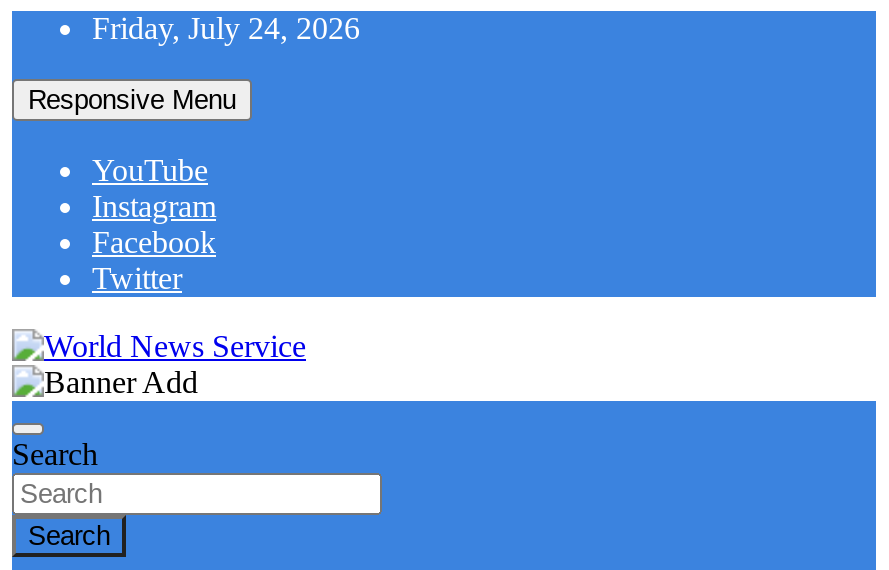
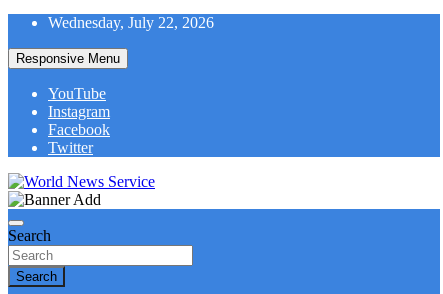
[92,11,360,45] Friday, July 24, 2026 -> [48,14,214,31] Wednesday, July 22, 2026

